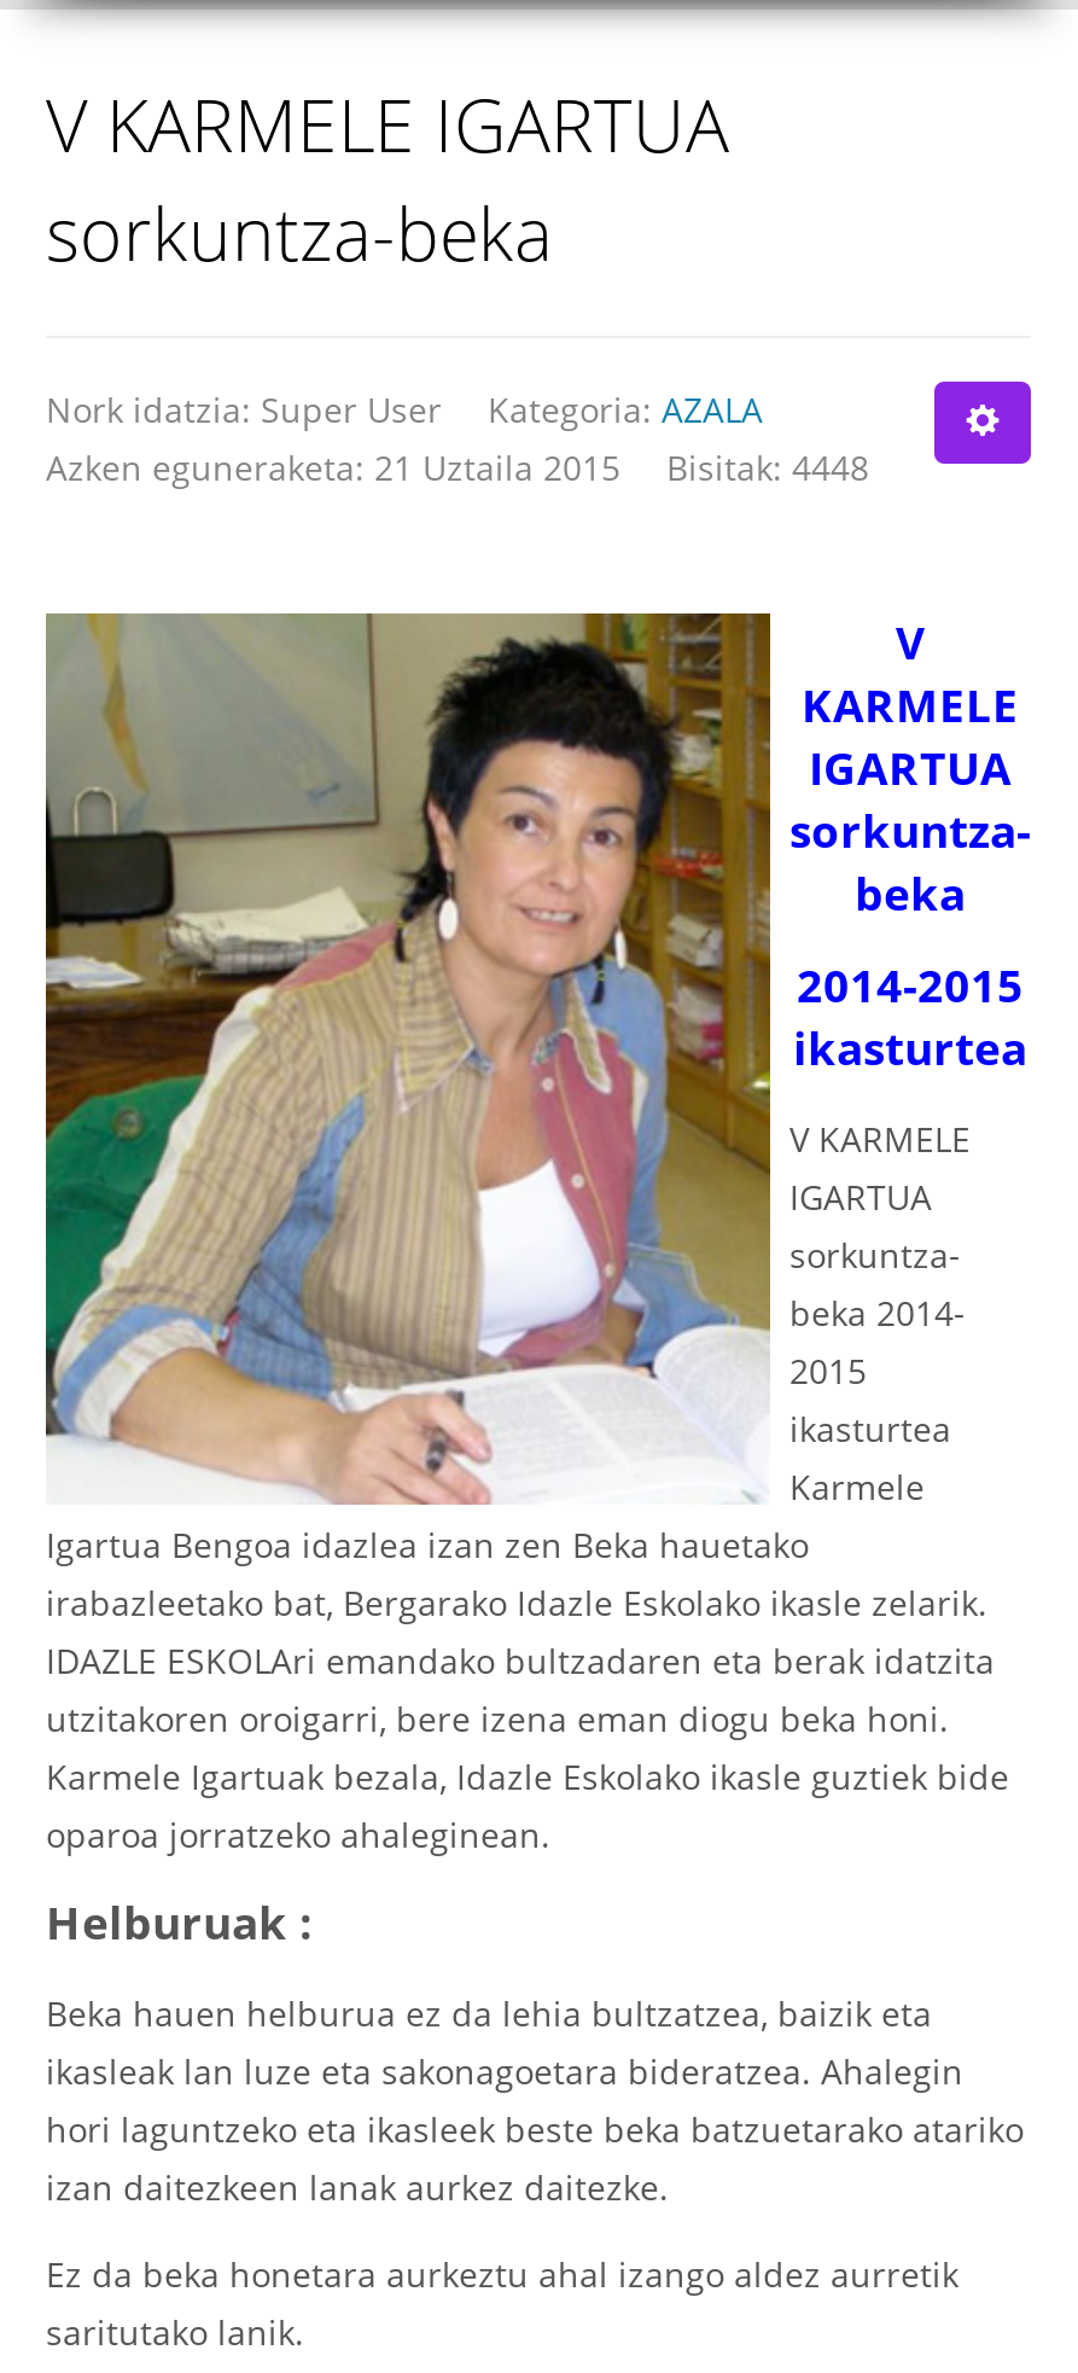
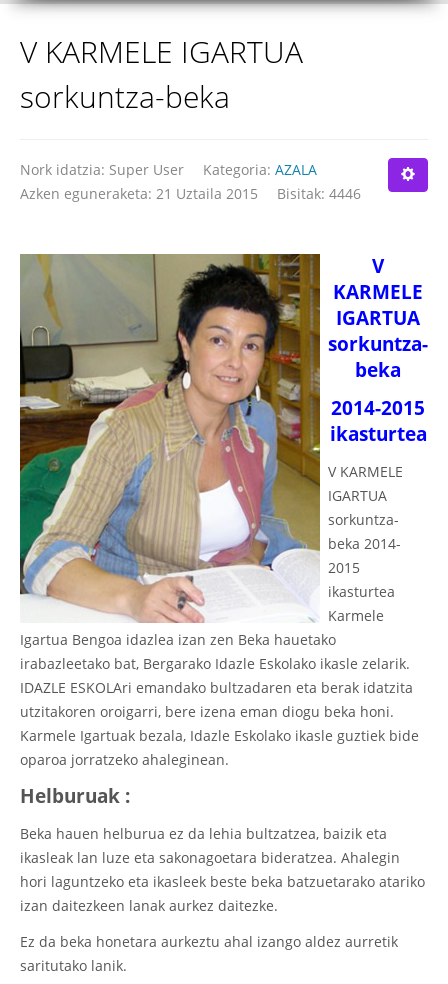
[46,444,869,490] Azken eguneraketa: 21 Uztaila 2015 Bisitak: 4448 -> [20,184,361,203] Azken eguneraketa: 21 Uztaila 2015 Bisitak: 4446

